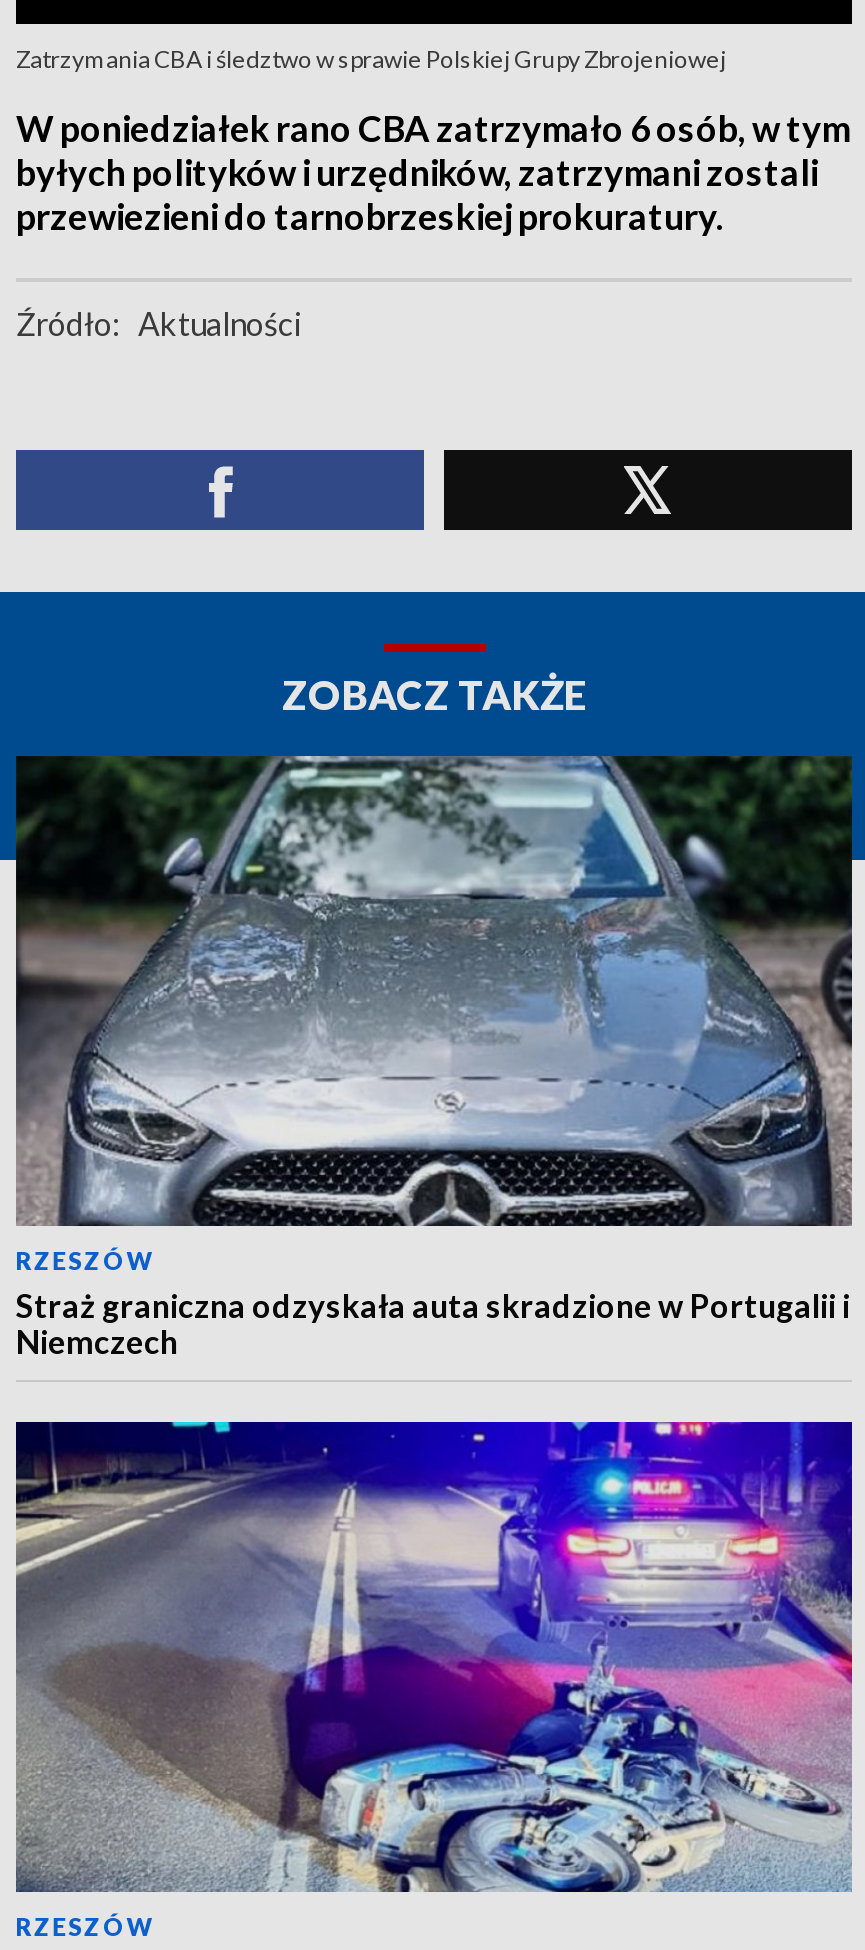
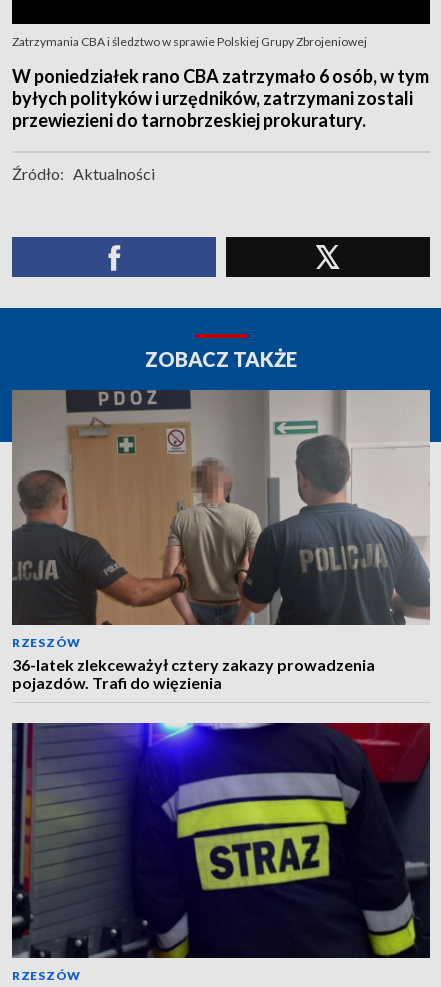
[14,754,854,1360] [image] | Straż graniczna odzyskała auta skradzione w Portugalii i | Niemczech -> [11,389,431,692] [image] | 36-latek zlekceważył cztery zakazy prowadzenia | pojazdów. Trafi do więzienia
[16,1420,854,1894] [image] -> [11,722,431,959] [image]

